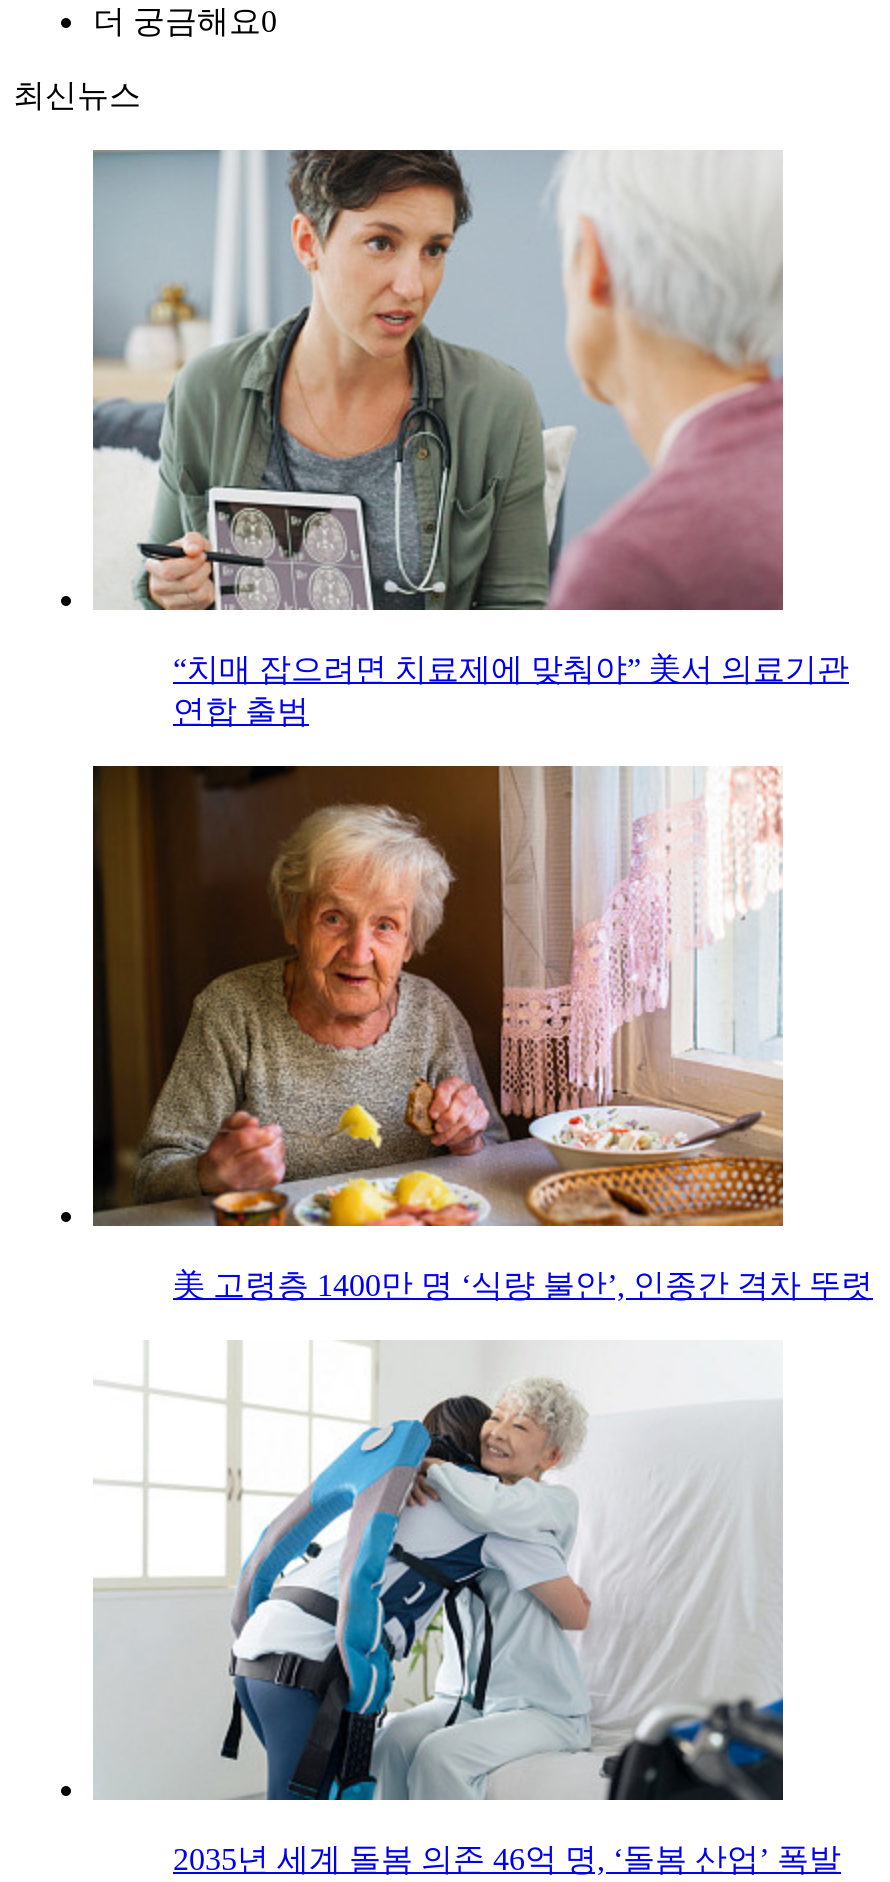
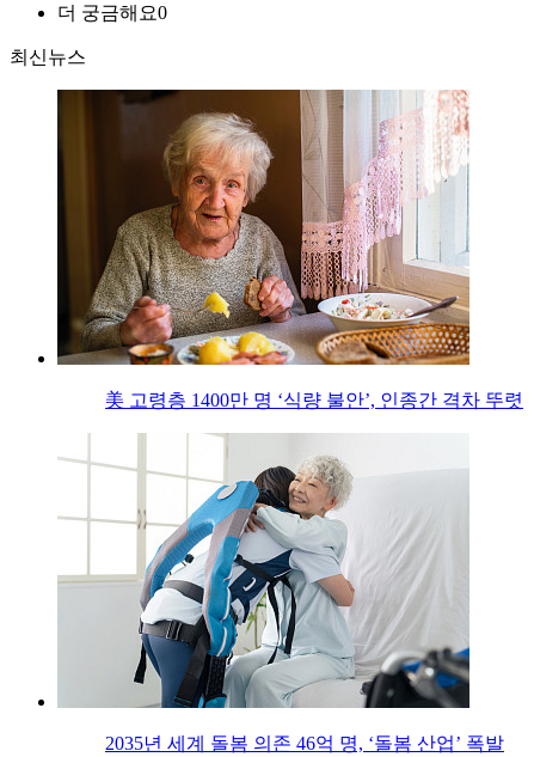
[91,148,849,728] [image] | “치매 잡으려면 치료제에 맞춰야” 美서 의료기관 | 연합 출범 -> none

